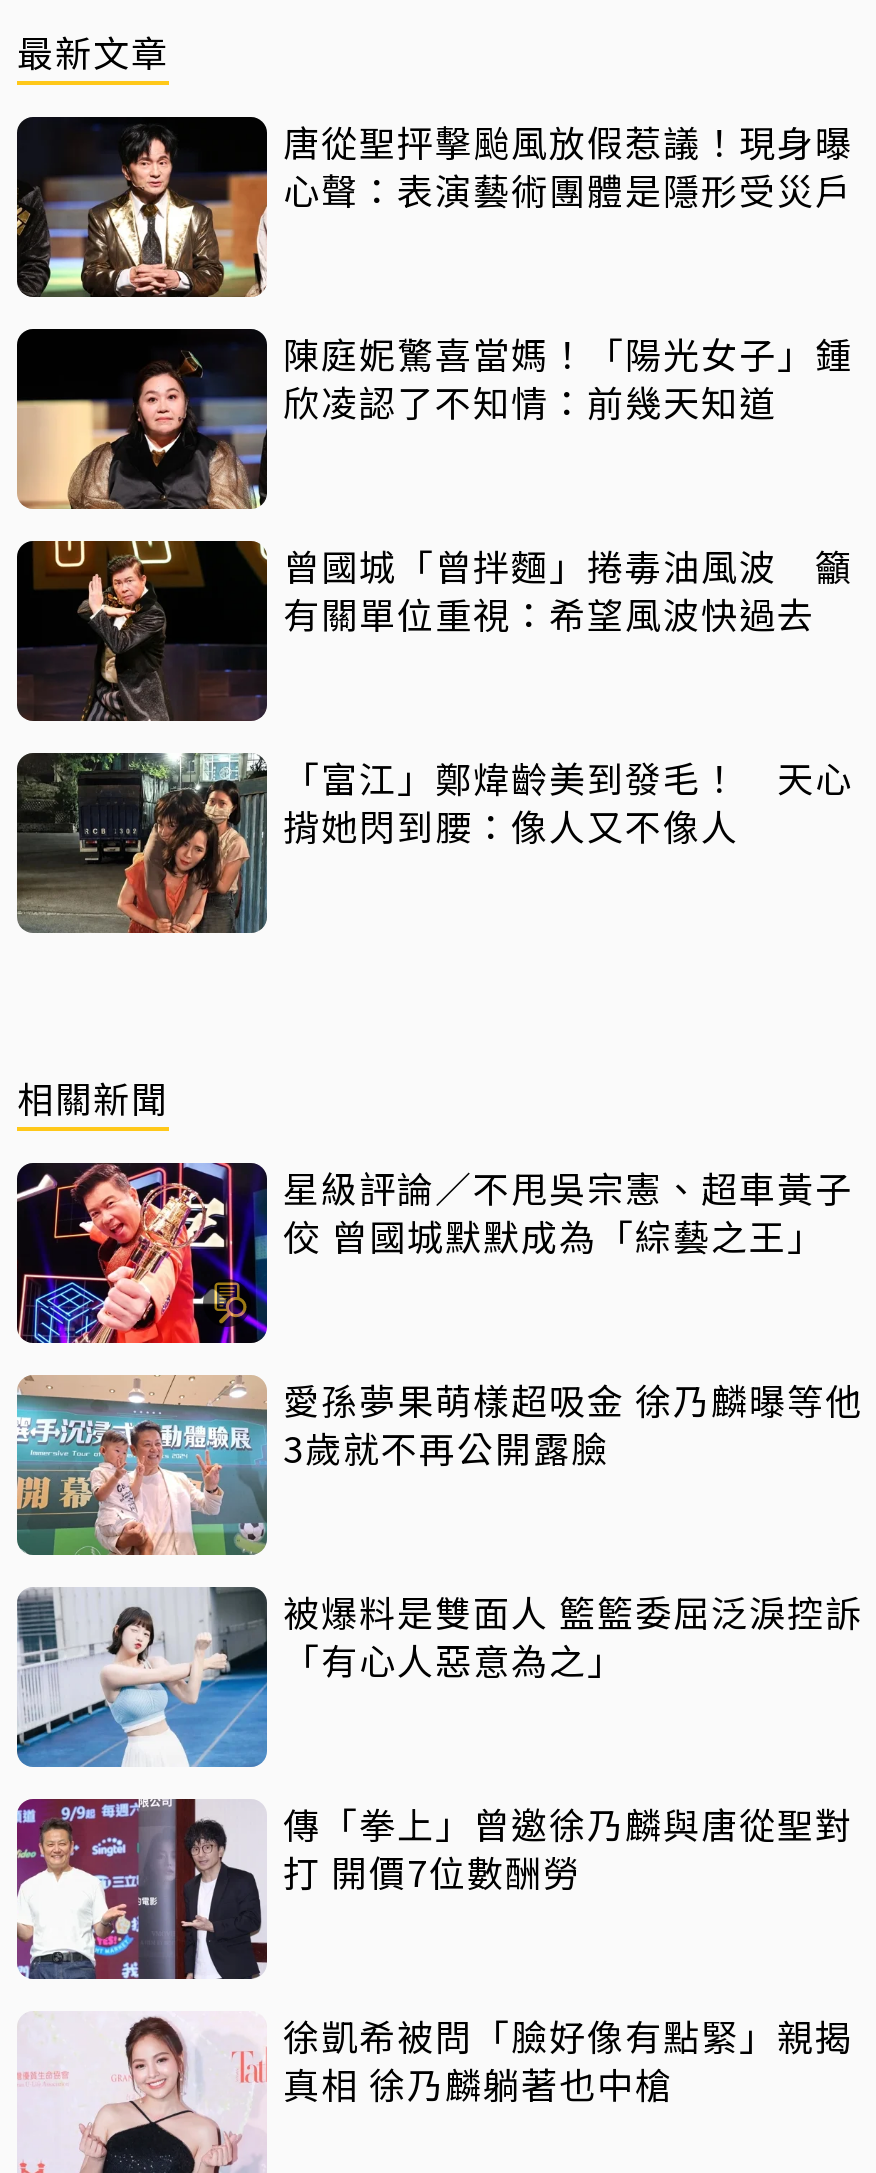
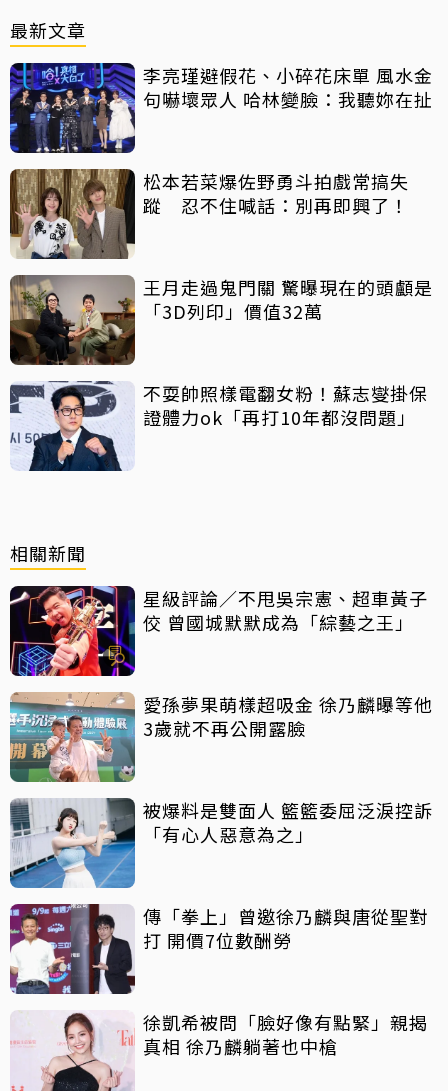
[15,114,853,299] [image] | 唐從聖抨擊颱風放假惹議！現身曝 | 心聲：表演藝術團體是隱形受災戶 -> [9,62,433,154] [image] | 李亮瑾避假花、小碎花床單 風水金 | 句嚇壞眾人 哈林變臉：我聽妳在扯
[17,326,853,511] [image] | 陳庭妮驚喜當媽！「陽光女子」鍾 | 欣凌認了不知情：前幾天知道 -> [9,168,409,260] [image] | 松本若菜爆佐野勇斗拍戲常搞失 | 蹤 忍不住喊話：別再即興了！
[15,538,853,721] [image] | 曾國城「曾拌麵」捲毒油風波 籲 | 有關單位重視：希望風波快過去 -> [9,274,433,365] [image] | 王月走過鬼門關 驚曝現在的頭顱是 | 「3D列印」價值32萬
[15,750,853,935] [image] | 「富江」鄭煒齡美到發毛！ 天心 | 揹她閃到腰：像人又不像人 -> [9,380,428,472] [image] | 不耍帥照樣電翻女粉！蘇志燮掛保 | 證體力ok「再打10年都沒問題」

